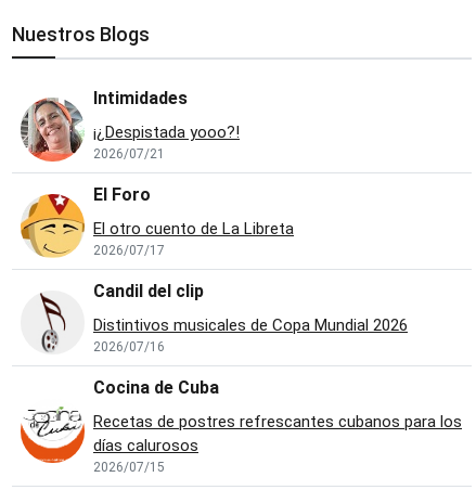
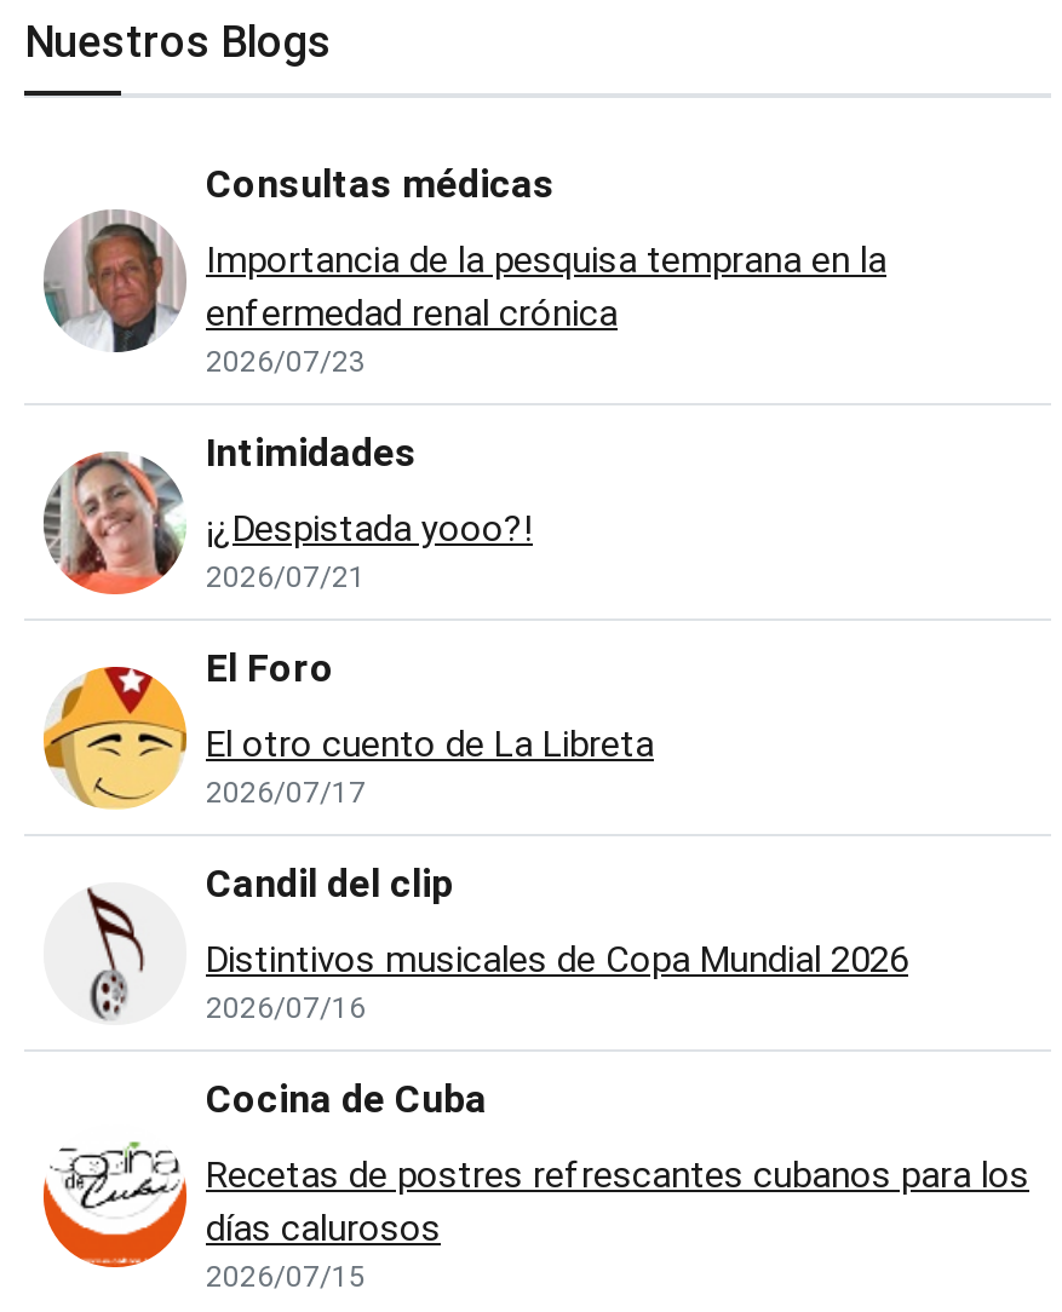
none -> [41,162,886,380] [image] | Consultas médicas | Importancia de la pesquisa temprana en la | enfermedad renal crónica | 2026/07/23

